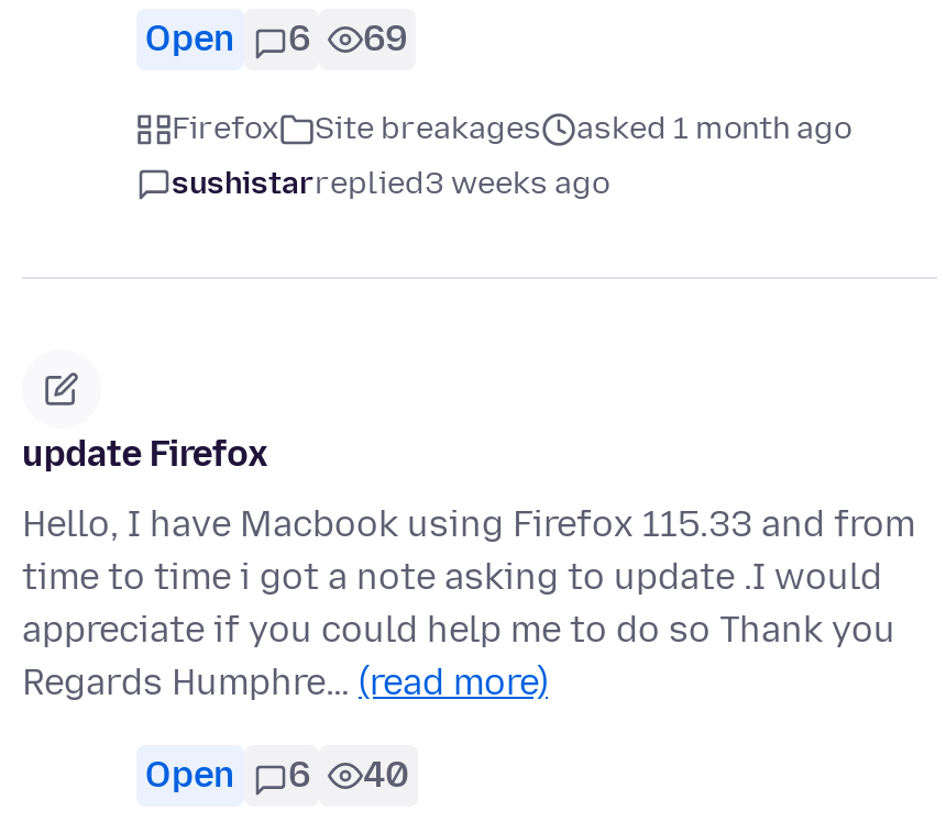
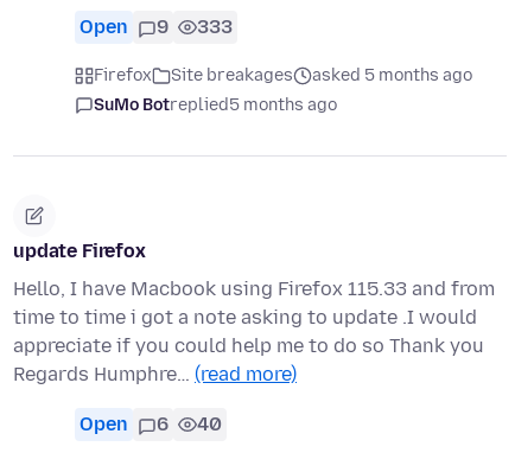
[288,19,310,60] 6 -> [157,16,169,39] 9
[363,19,407,60] 69 -> [197,16,233,39] 333
[576,111,851,148] asked 1 month ago -> [312,66,472,86] asked 5 months ago
[172,166,609,203] sushistarreplied3 weeks ago -> [94,95,337,116] SuMo Botreplied5 months ago

